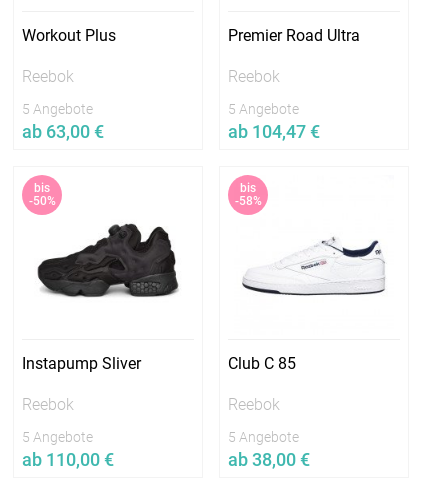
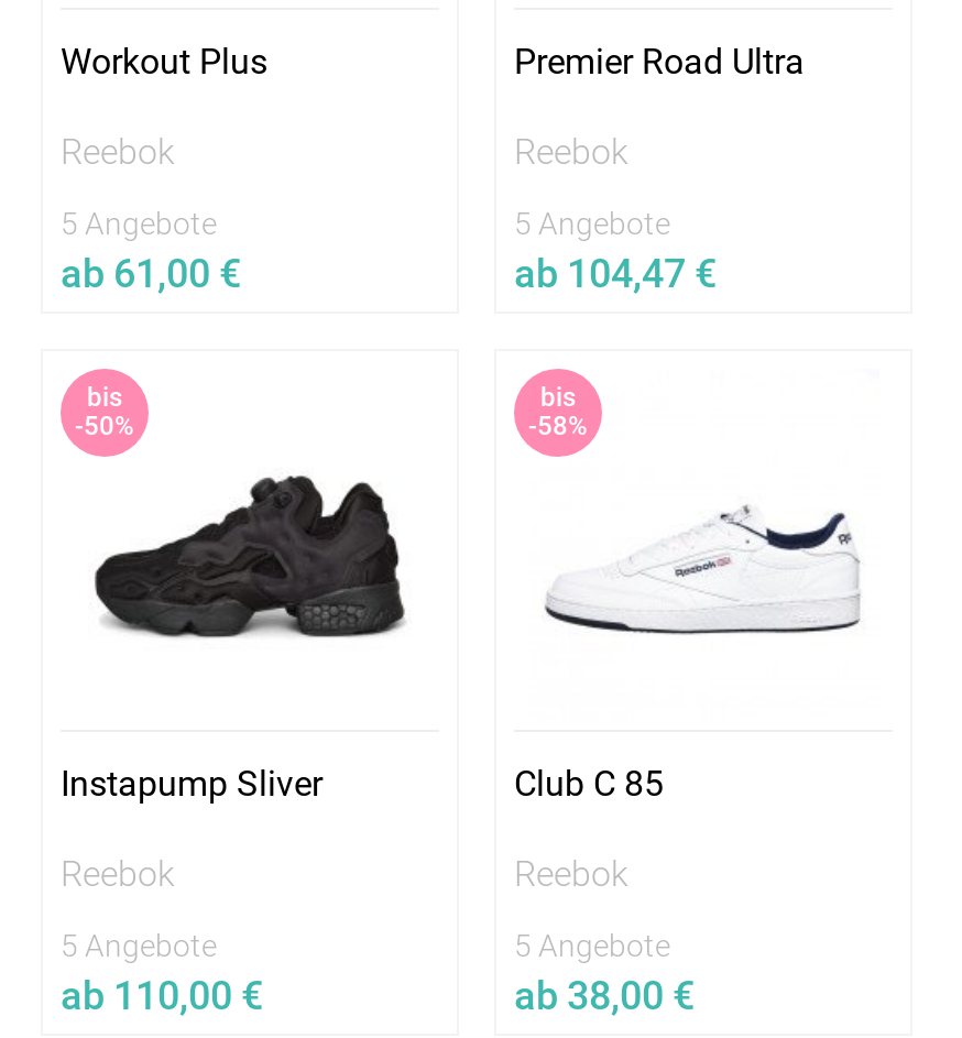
[22,121,104,142] ab 63,00 € -> [61,251,241,297] ab 61,00 €

